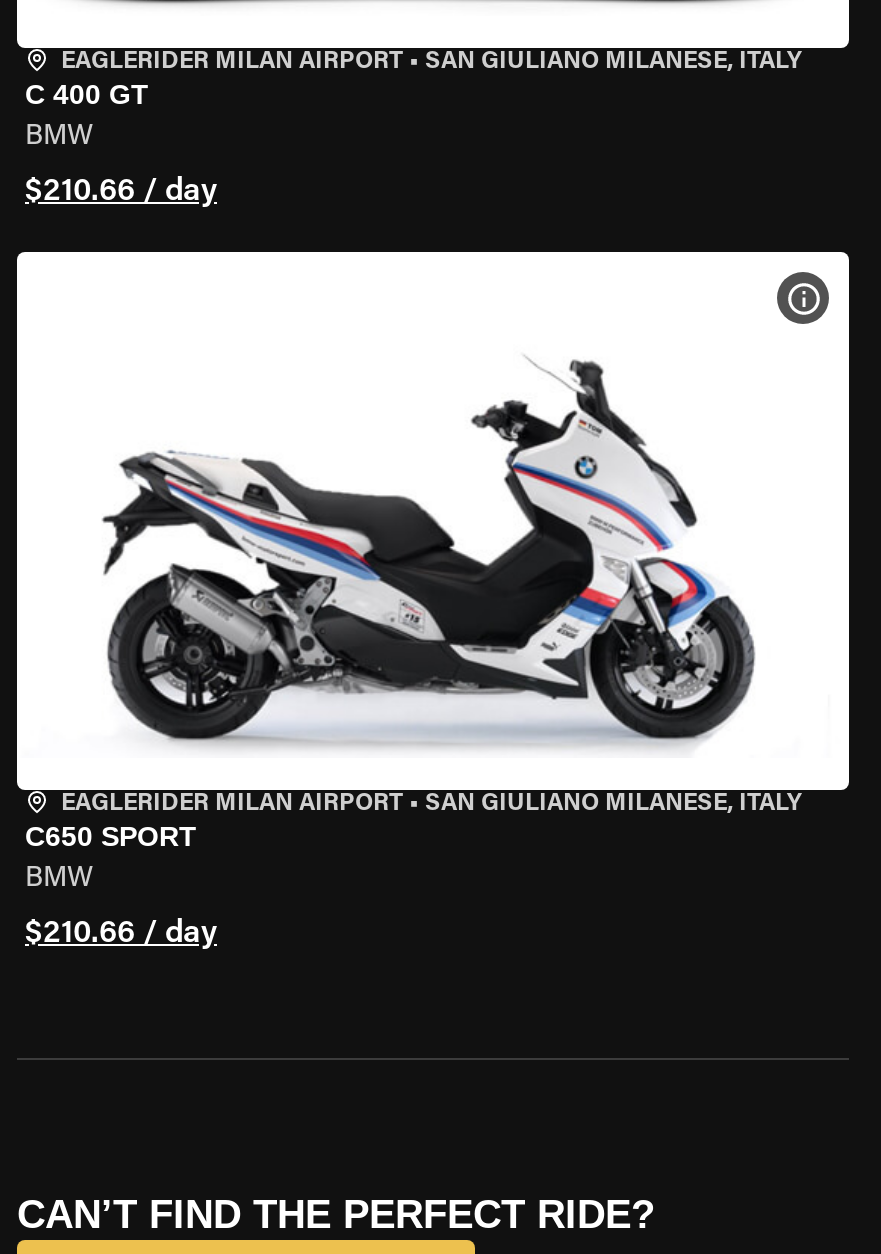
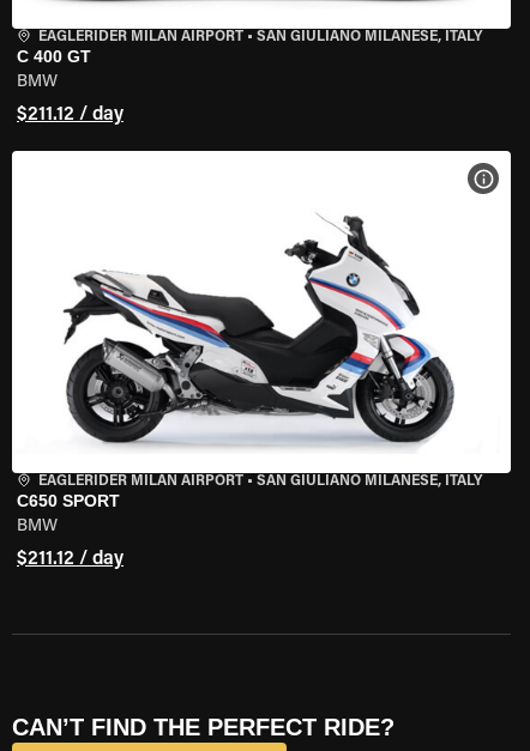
[25,176,217,208] $210.66 / day -> [17,105,124,125] $211.12 / day
[25,918,217,950] $210.66 / day -> [17,550,124,569] $211.12 / day

